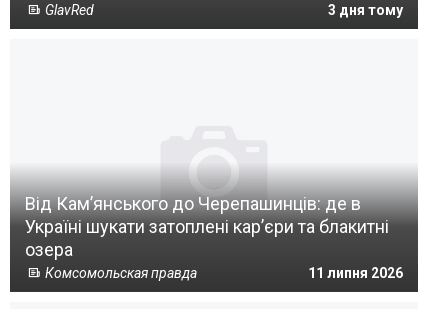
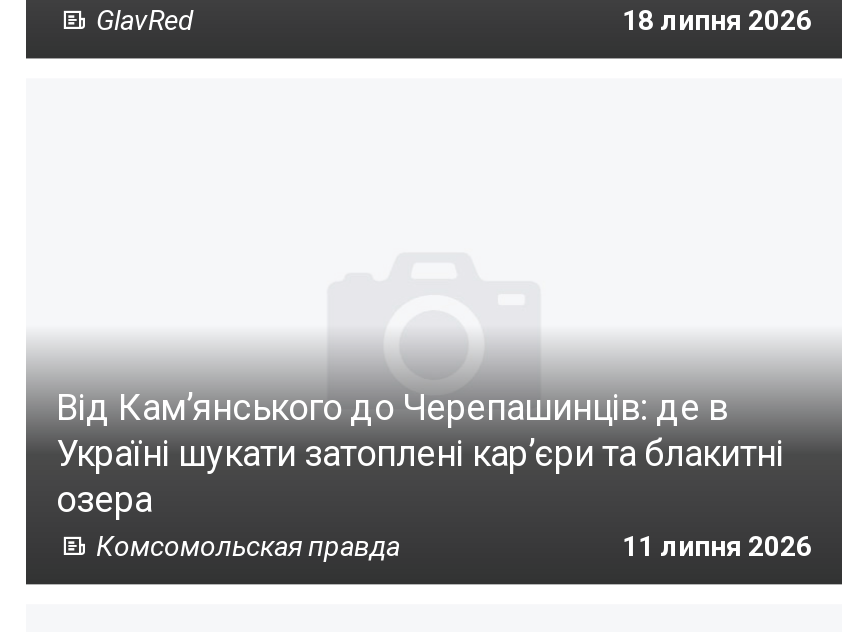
[328,2,403,18] 3 дня тому -> [622,5,812,37] 18 липня 2026

